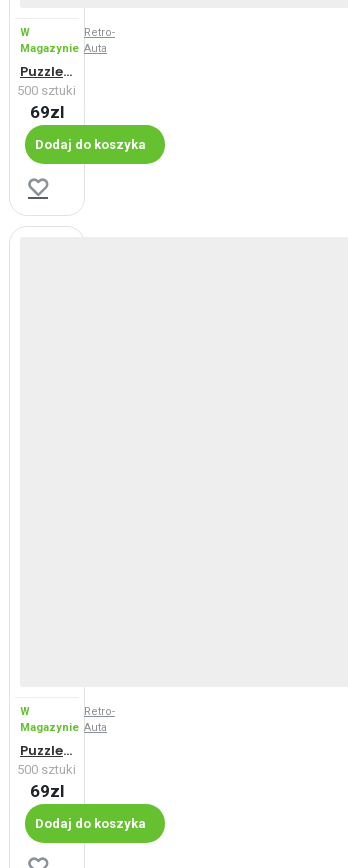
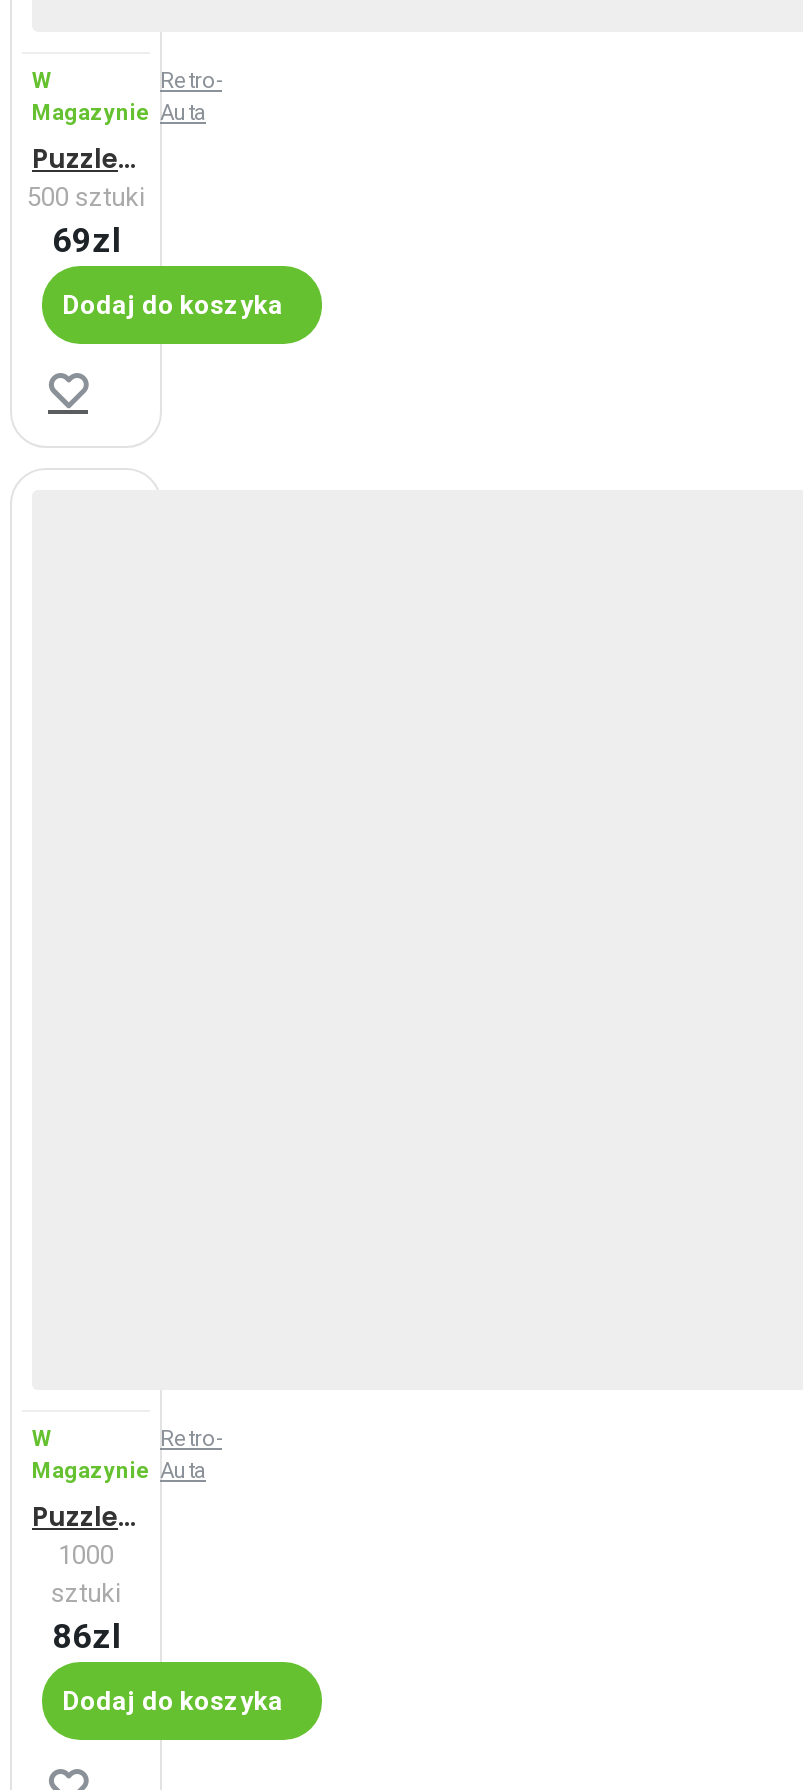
[17,762,76,801] 500 sztuki | 69zl -> [51,1540,121,1656] 1000 | sztuki | 86zl

